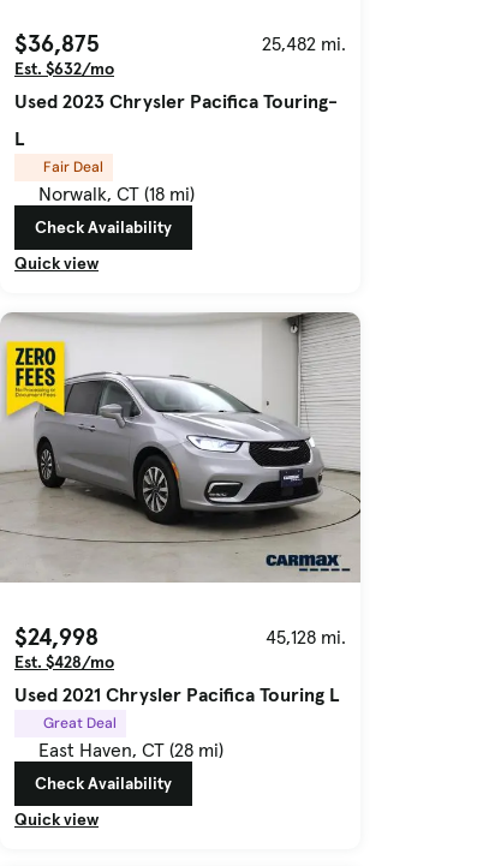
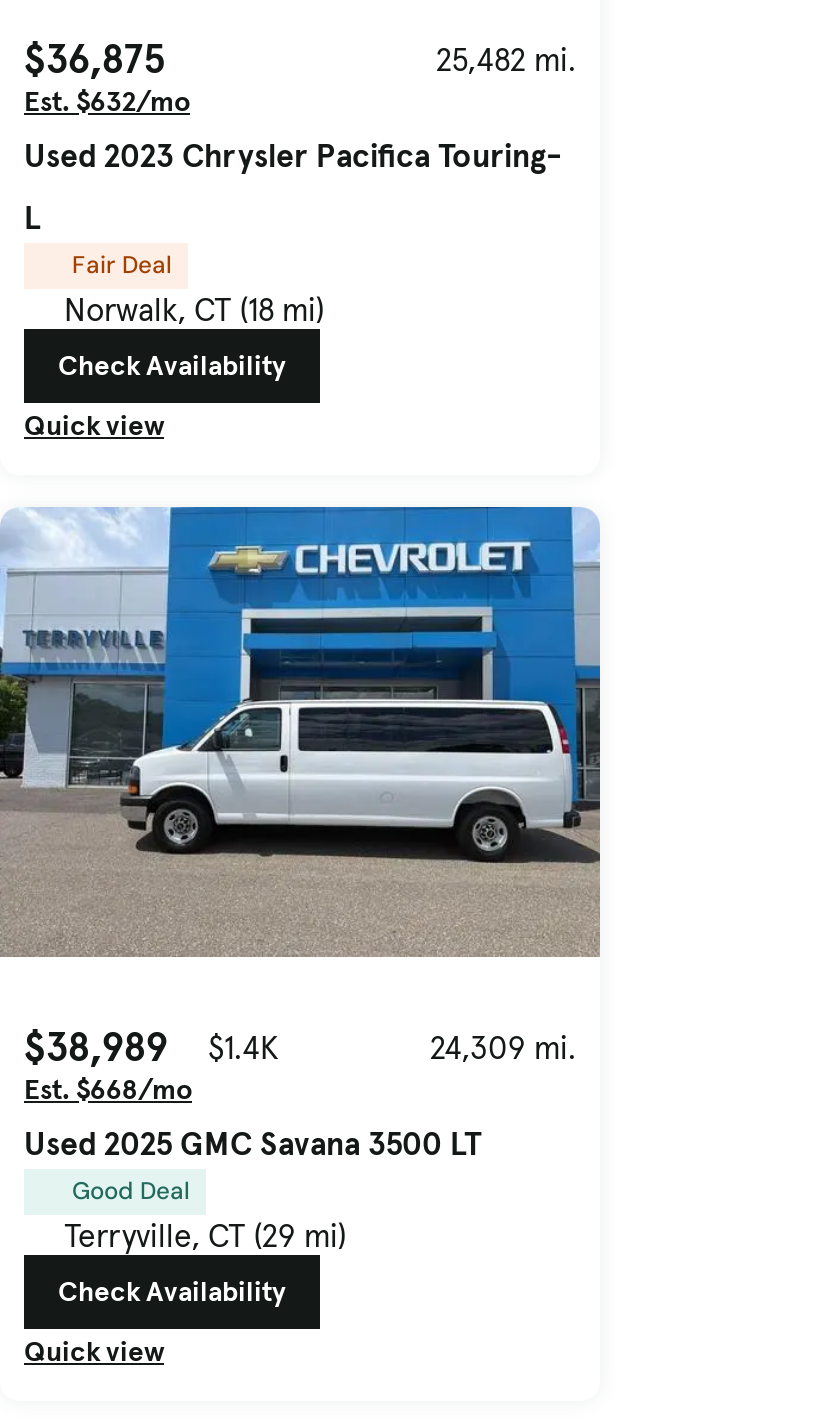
[4,311,360,762] [image] | $24,998 | 45,128 mi. | Est. $428/mo | Used 2021 Chrysler Pacifica Touring L | Great Deal | East Haven, CT (28 mi) -> [6,505,602,1255] [image] | $38,989 | $1.4K | 24,309 mi. | Est. $668/mo | Used 2025 GMC Savana 3500 LT | Good Deal | Terryville, CT (29 mi)

